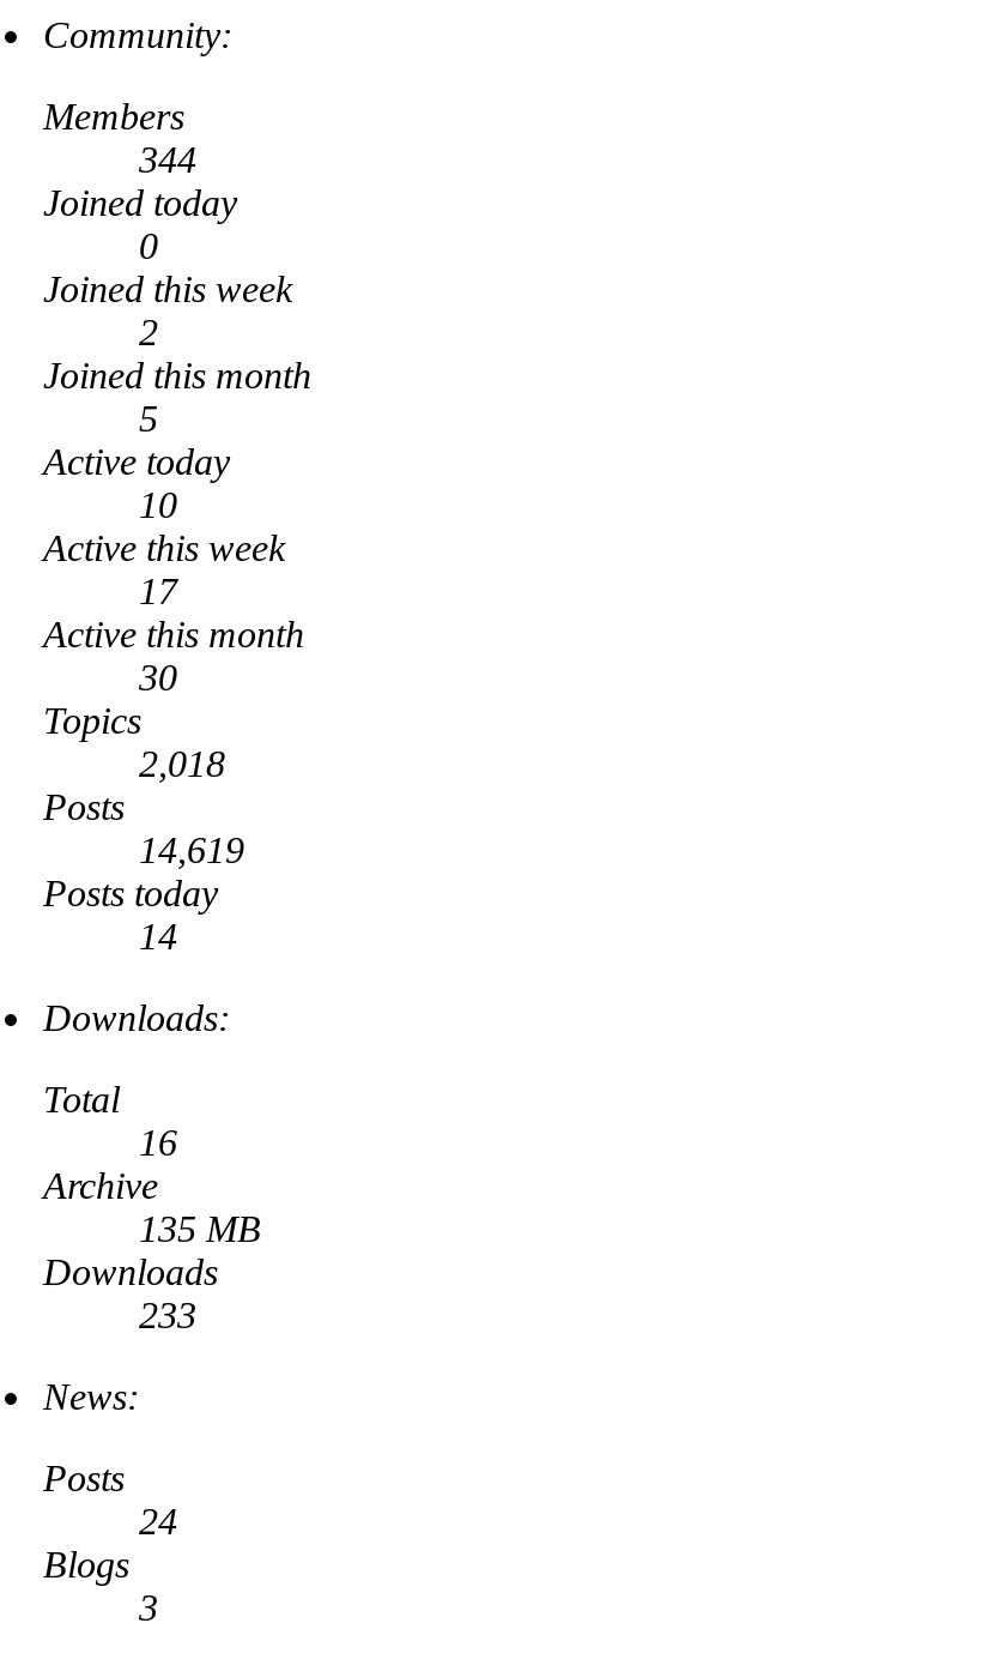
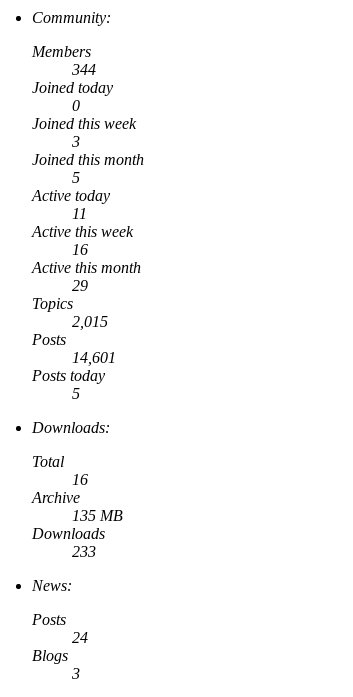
[139,311,158,352] 2 -> [72,133,80,150] 3
[139,484,177,525] 10 -> [72,205,87,222] 11
[139,570,177,611] 17 -> [72,241,88,258] 16
[139,657,177,697] 30 -> [72,277,88,294] 29
[139,743,225,784] 2,018 -> [72,313,108,330] 2,015
[139,829,244,870] 14,619 -> [72,349,116,366] 14,601
[139,916,177,956] 14 -> [72,385,80,402] 5

